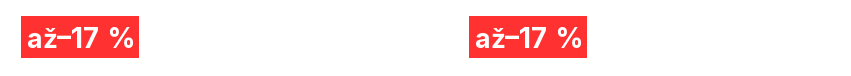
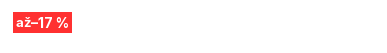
[475,20,581,54] až–17 % -> none

